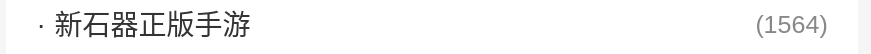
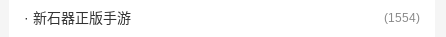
[756,12,828,40] (1564) -> [384,11,420,25] (1554)

